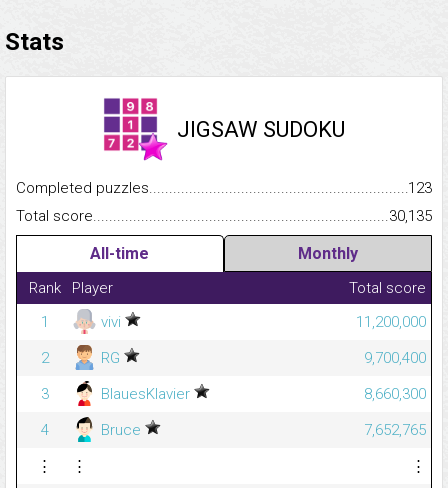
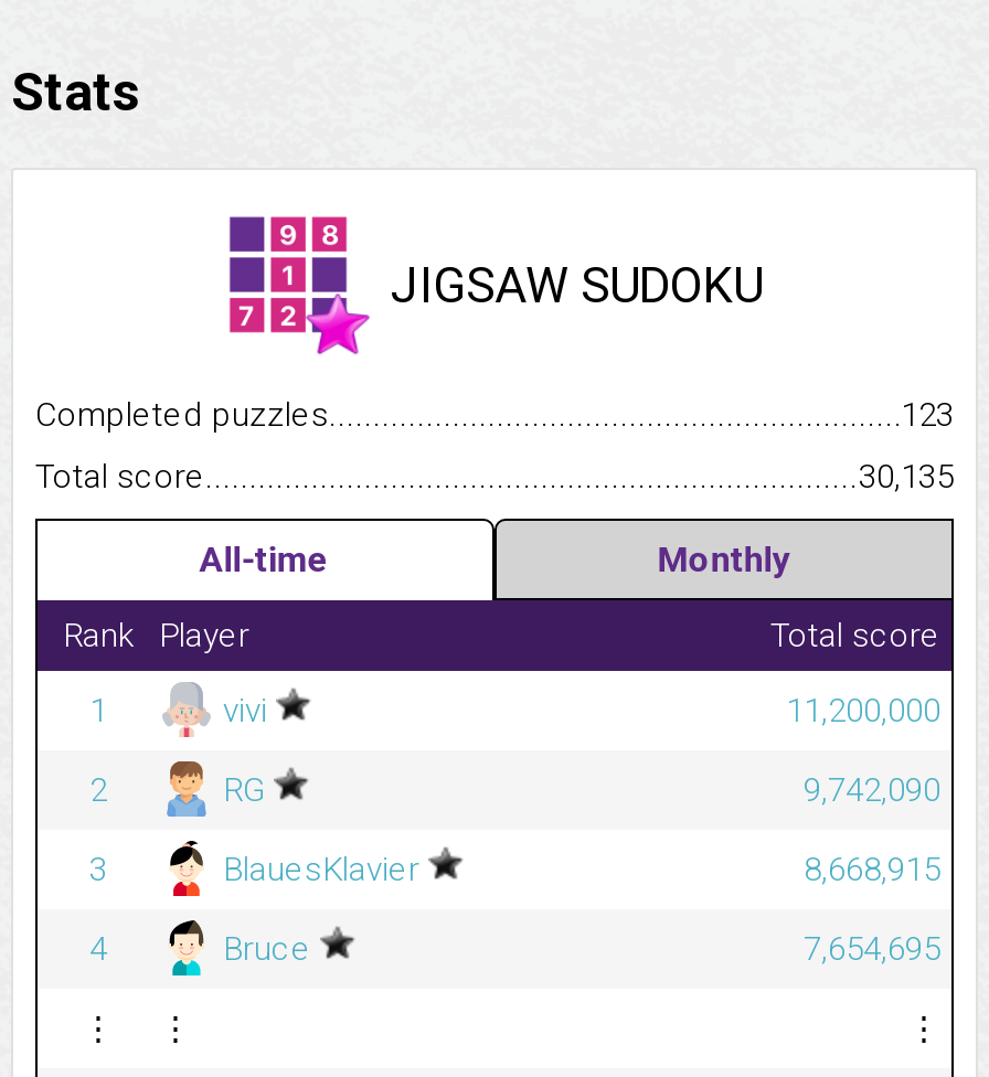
[364,349,426,367] 9,700,400 -> [804,770,940,810] 9,742,090
[364,385,426,403] 8,660,300 -> [804,850,940,890] 8,668,915
[364,421,426,439] 7,652,765 -> [804,929,940,969] 7,654,695

